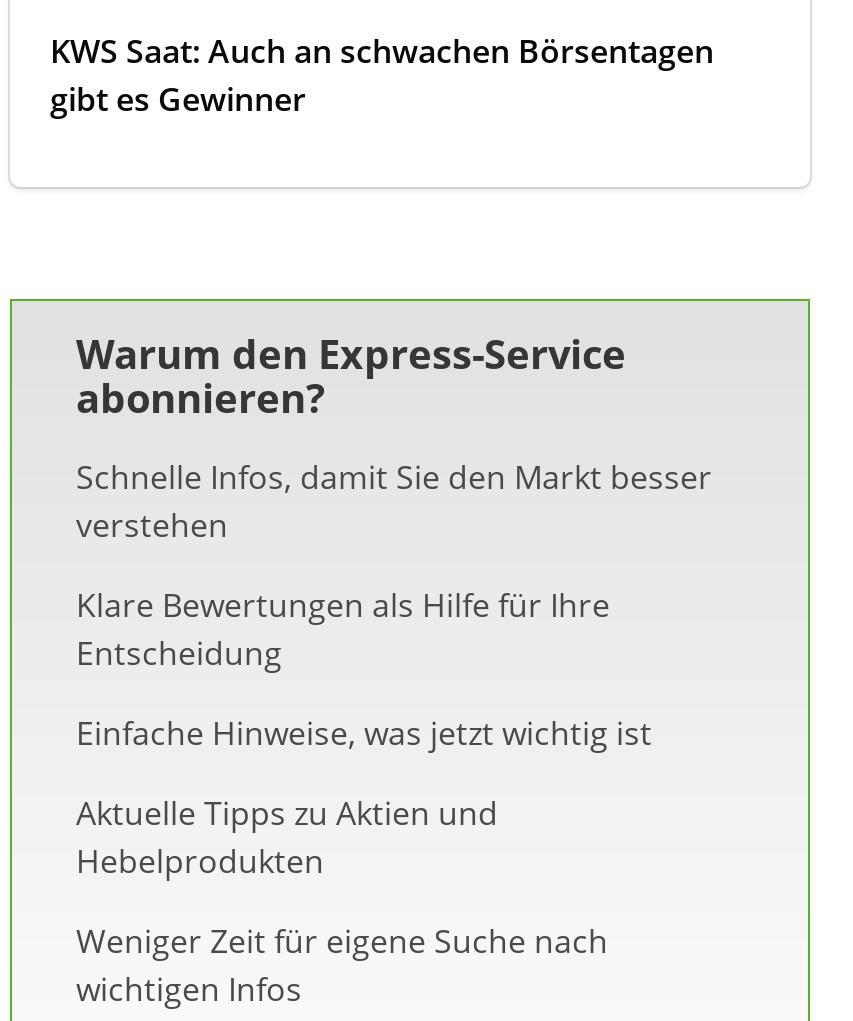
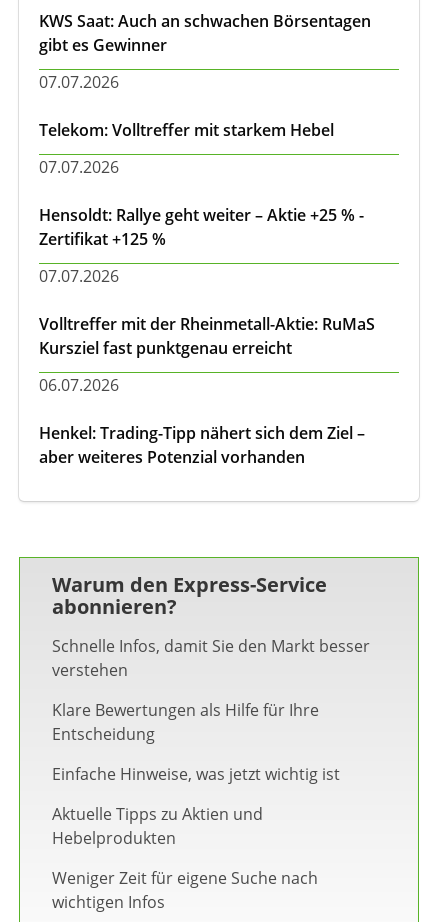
none -> [39,71,375,468] 07.07.2026 | Telekom: Volltreffer mit starkem Hebel | 07.07.2026 | Hensoldt: Rallye geht weiter – Aktie +25 % - | Zertifikat +125 % | 07.07.2026 | Volltreffer mit der Rheinmetall-Aktie: RuMaS | Kursziel fast punktgenau erreicht | 06.07.2026 | Henkel: Trading-Tipp nähert sich dem Ziel – | aber weiteres Potenzial vorhanden

